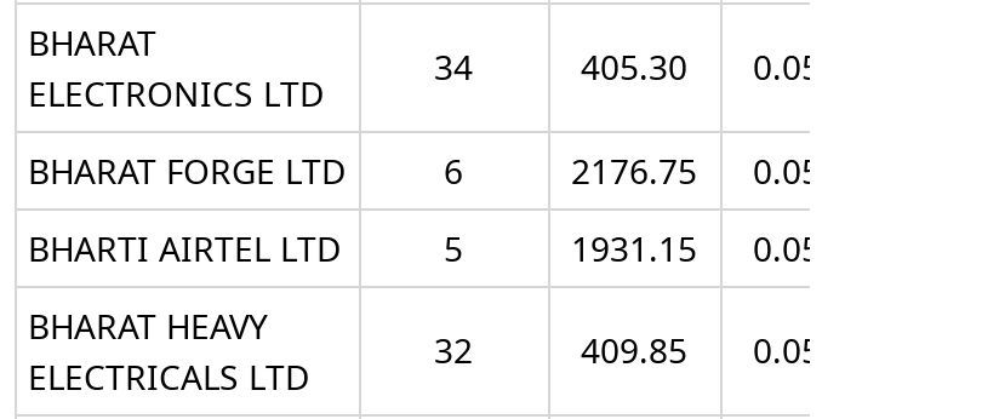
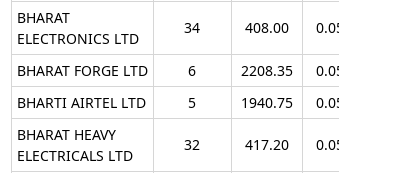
[581,43,687,89] 405.30 -> [244,18,288,37] 408.00
[571,147,697,193] 2176.75 -> [240,61,292,80] 2208.35
[571,225,697,271] 1931.15 -> [240,93,292,112] 1940.75
[581,326,687,372] 409.85 -> [244,135,288,154] 417.20

